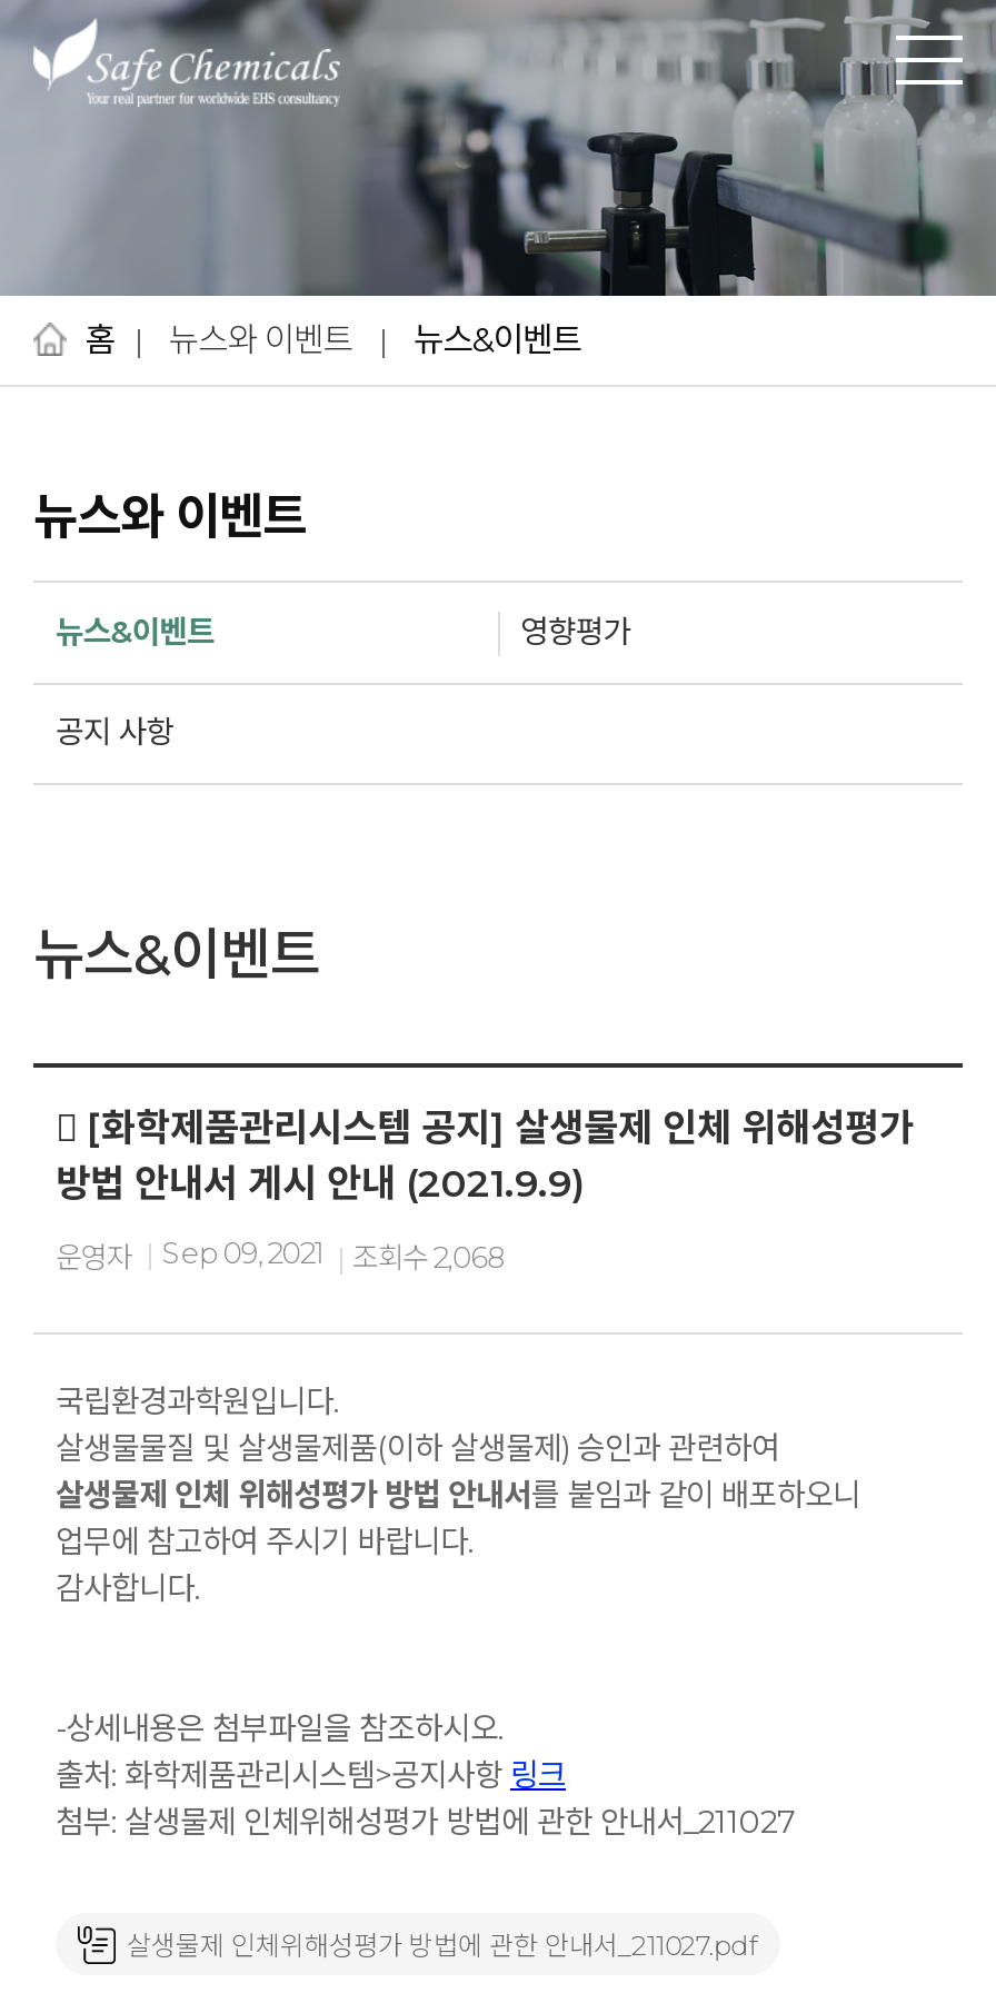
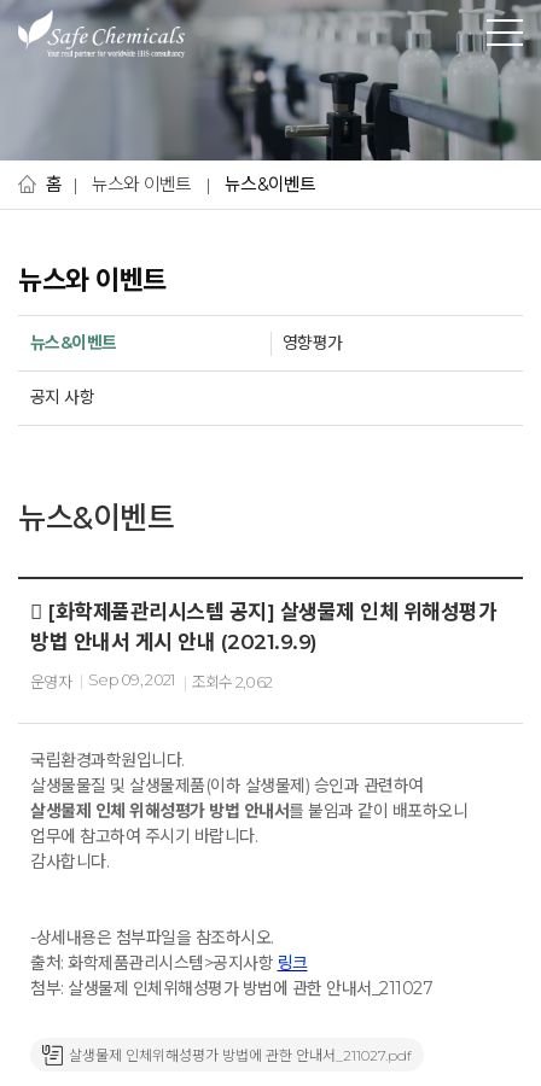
[56,1235,505,1275] 운영자 Sep 09, 2021 조회수2,068 -> [30,670,272,691] 운영자 Sep 09, 2021 조회수2,062

